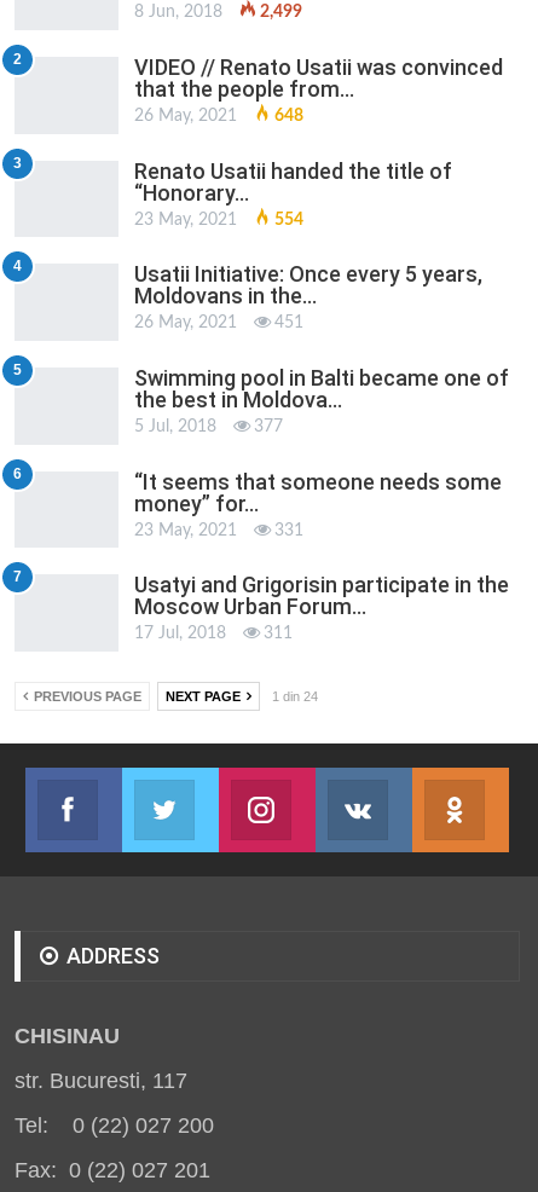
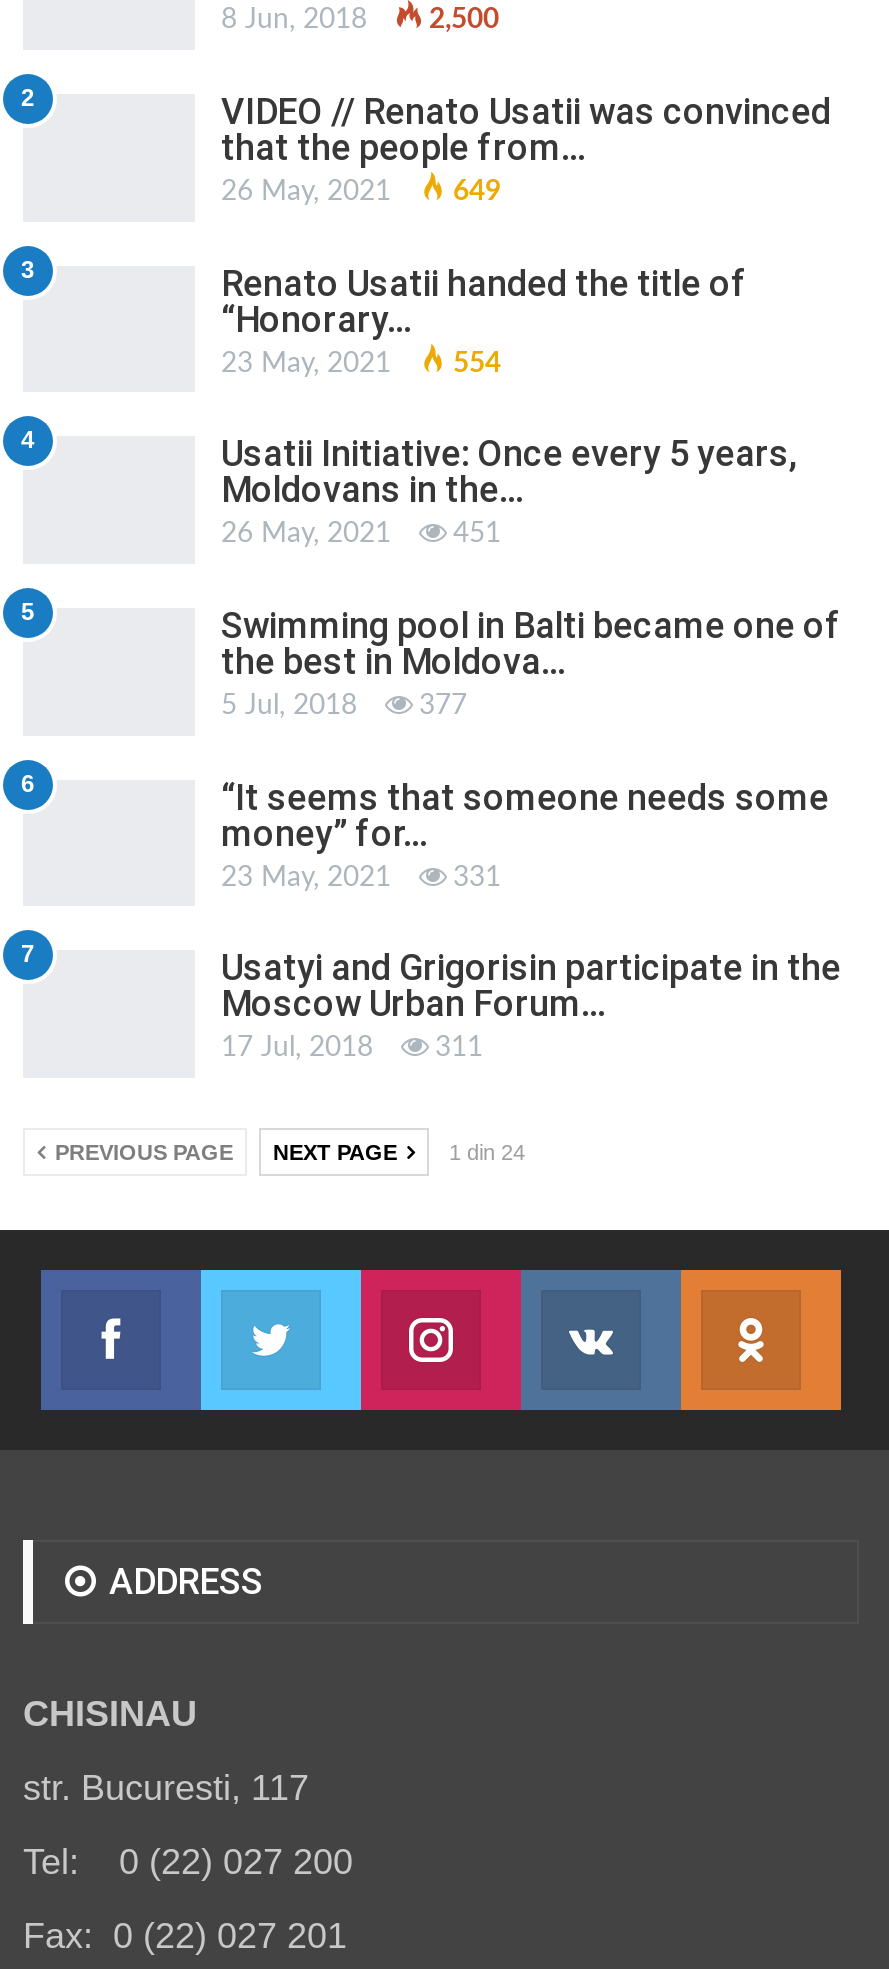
[260,4,302,21] 2,499 -> [429,7,499,35] 2,500
[274,108,303,125] 648 -> [453,178,501,206] 649

